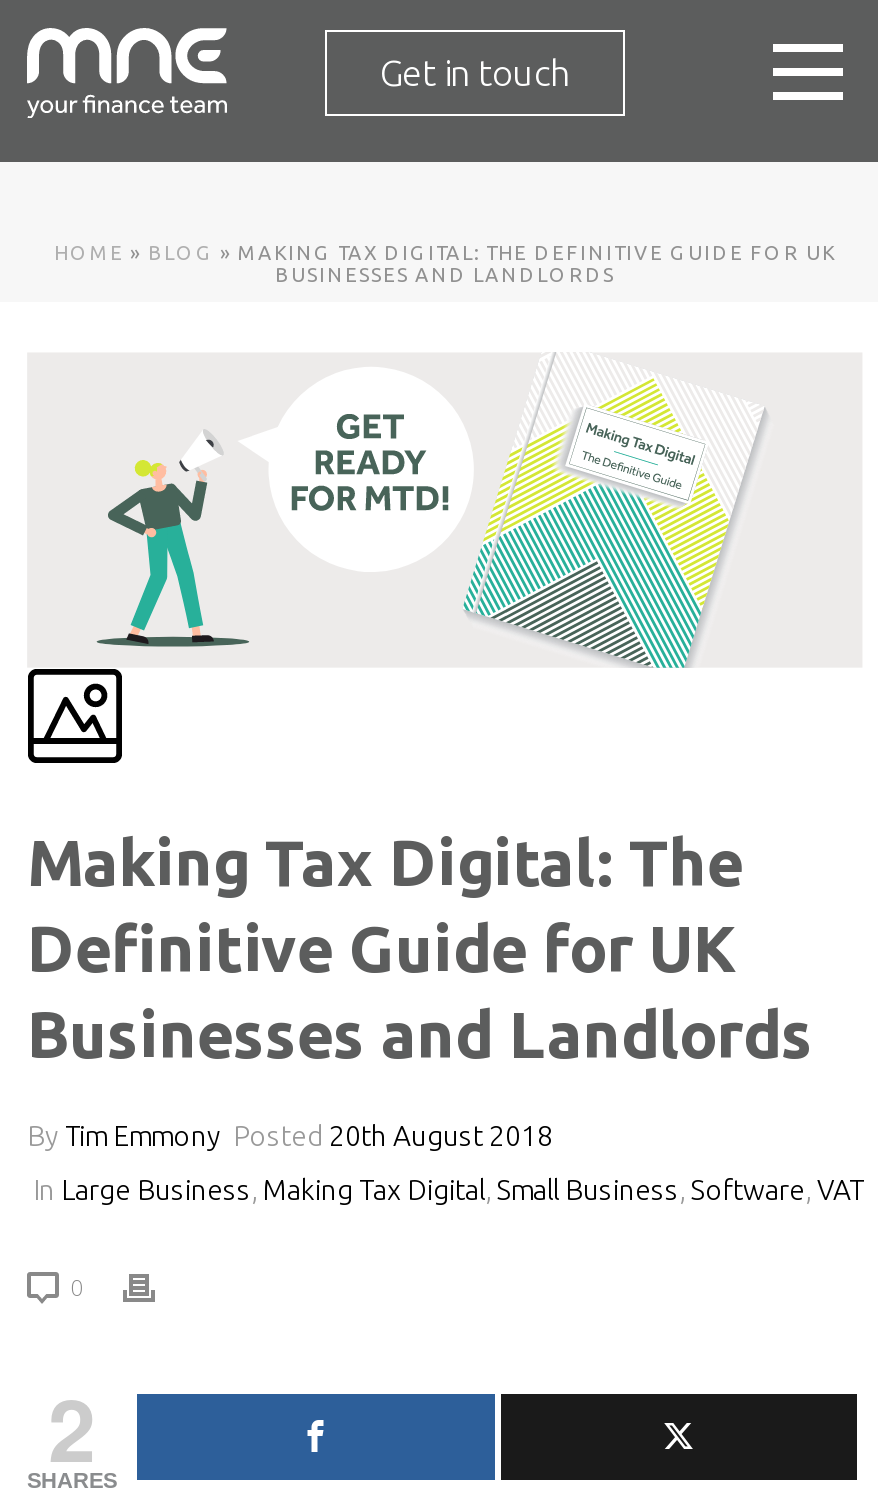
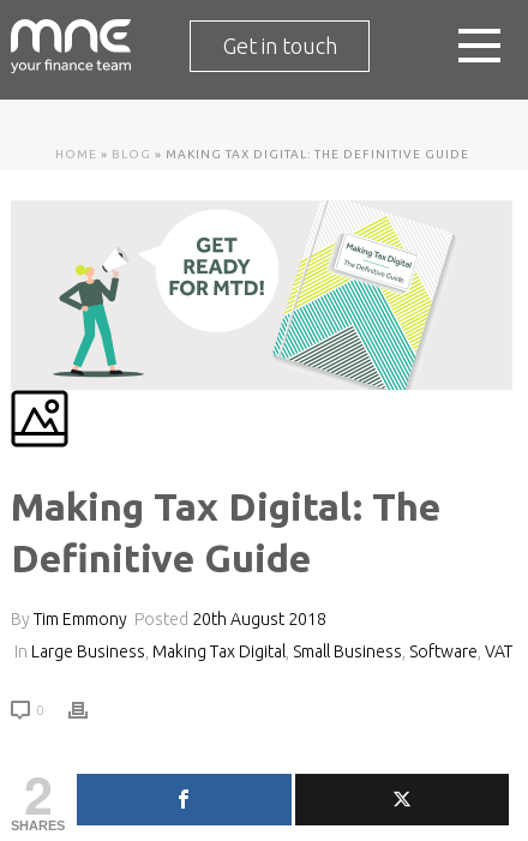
[54,242,836,286] HOME» BLOG» MAKING TAX DIGITAL: THE DEFINITIVE GUIDE FOR UK | BUSINESSES AND LANDLORDS -> [55,147,469,161] HOME» BLOG» MAKING TAX DIGITAL: THE DEFINITIVE GUIDE
[27,912,813,1070] Definitive Guide for UK | Businesses and Landlords -> [11,536,311,579] Definitive Guide

